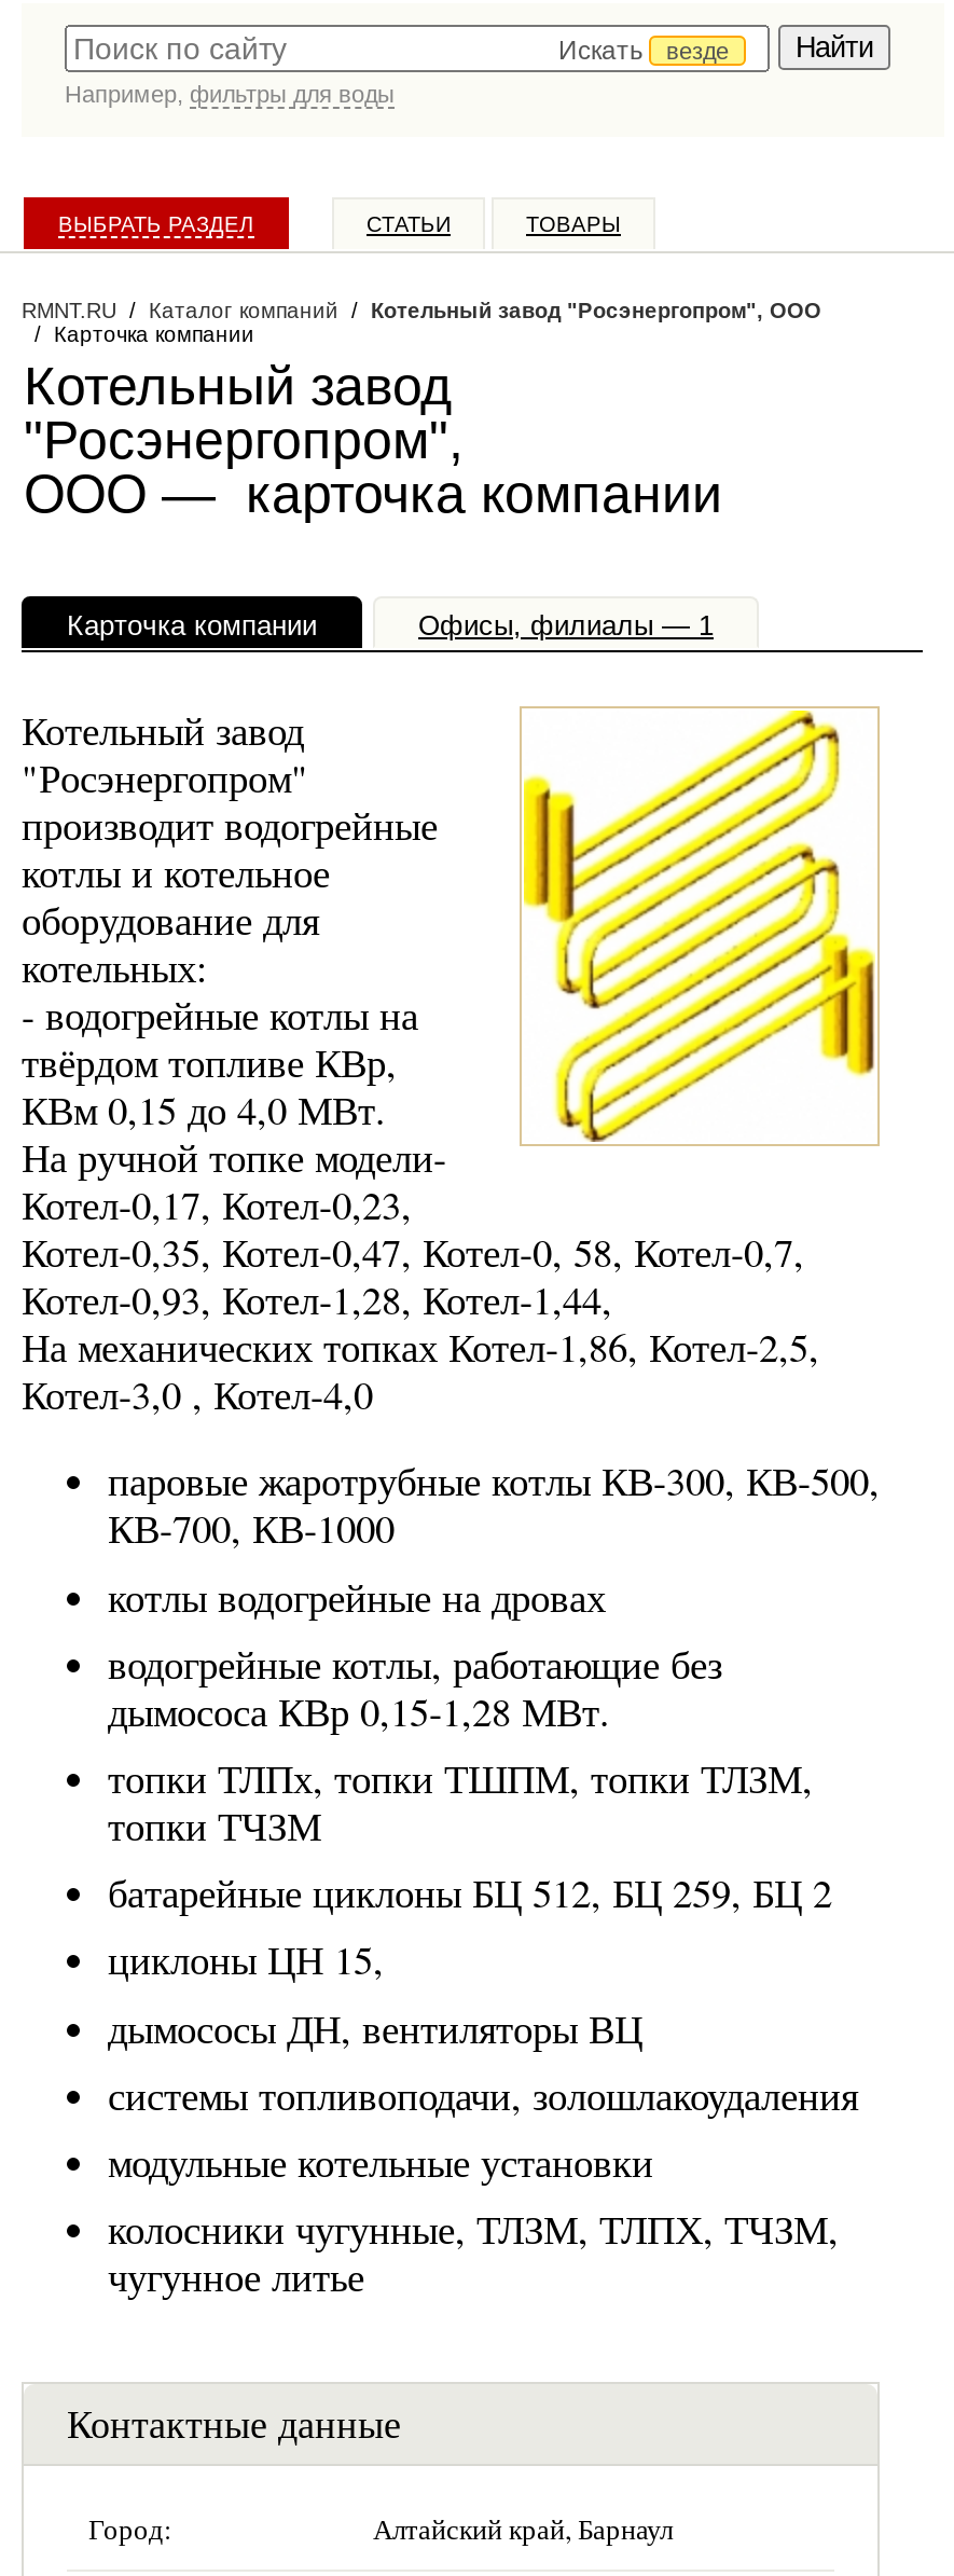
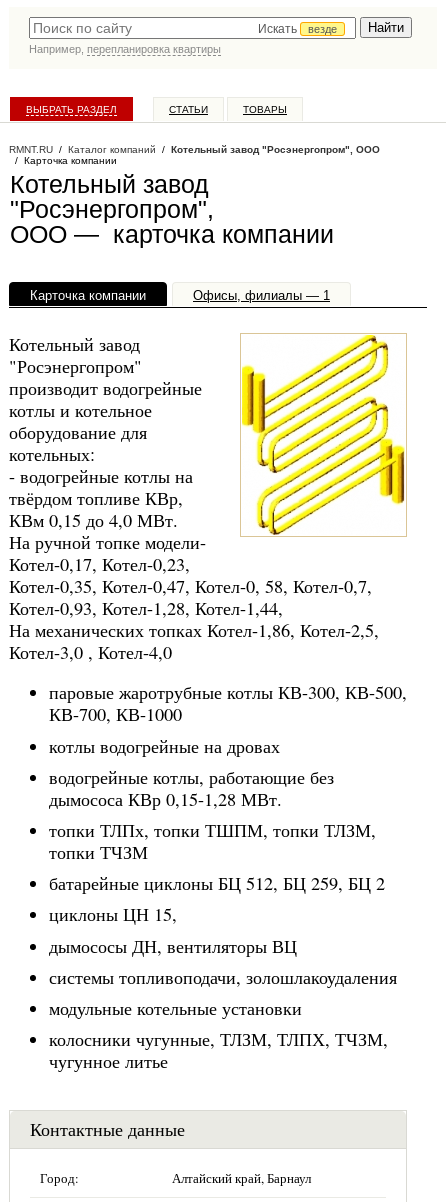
[65,81,395,107] Например, фильтры для воды -> [29,43,221,55] Например, перепланировка квартиры

